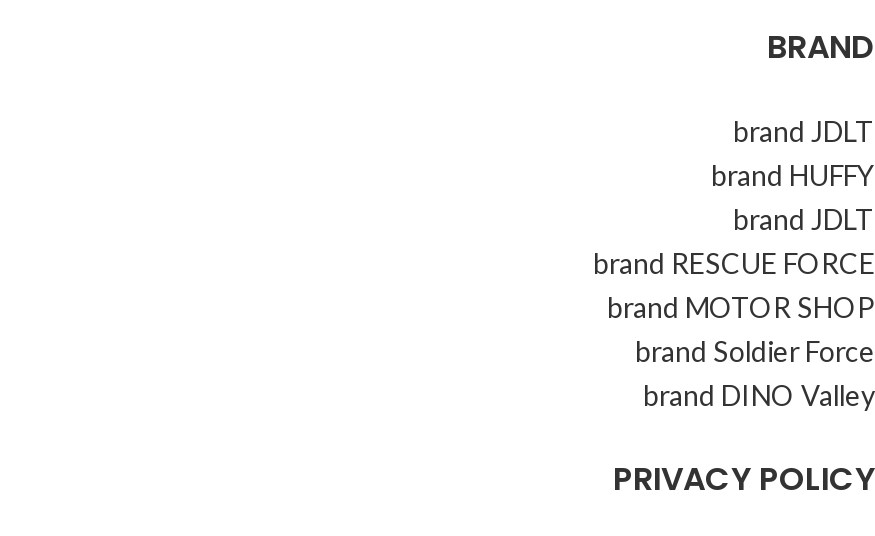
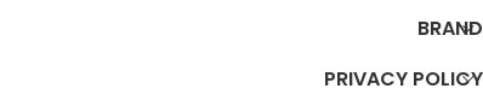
[593,114,875,412] brand JDLT | brand HUFFY | brand JDLT | brand RESCUE FORCE | brand MOTOR SHOP | brand Soldier Force | brand DINO Valley -> none

